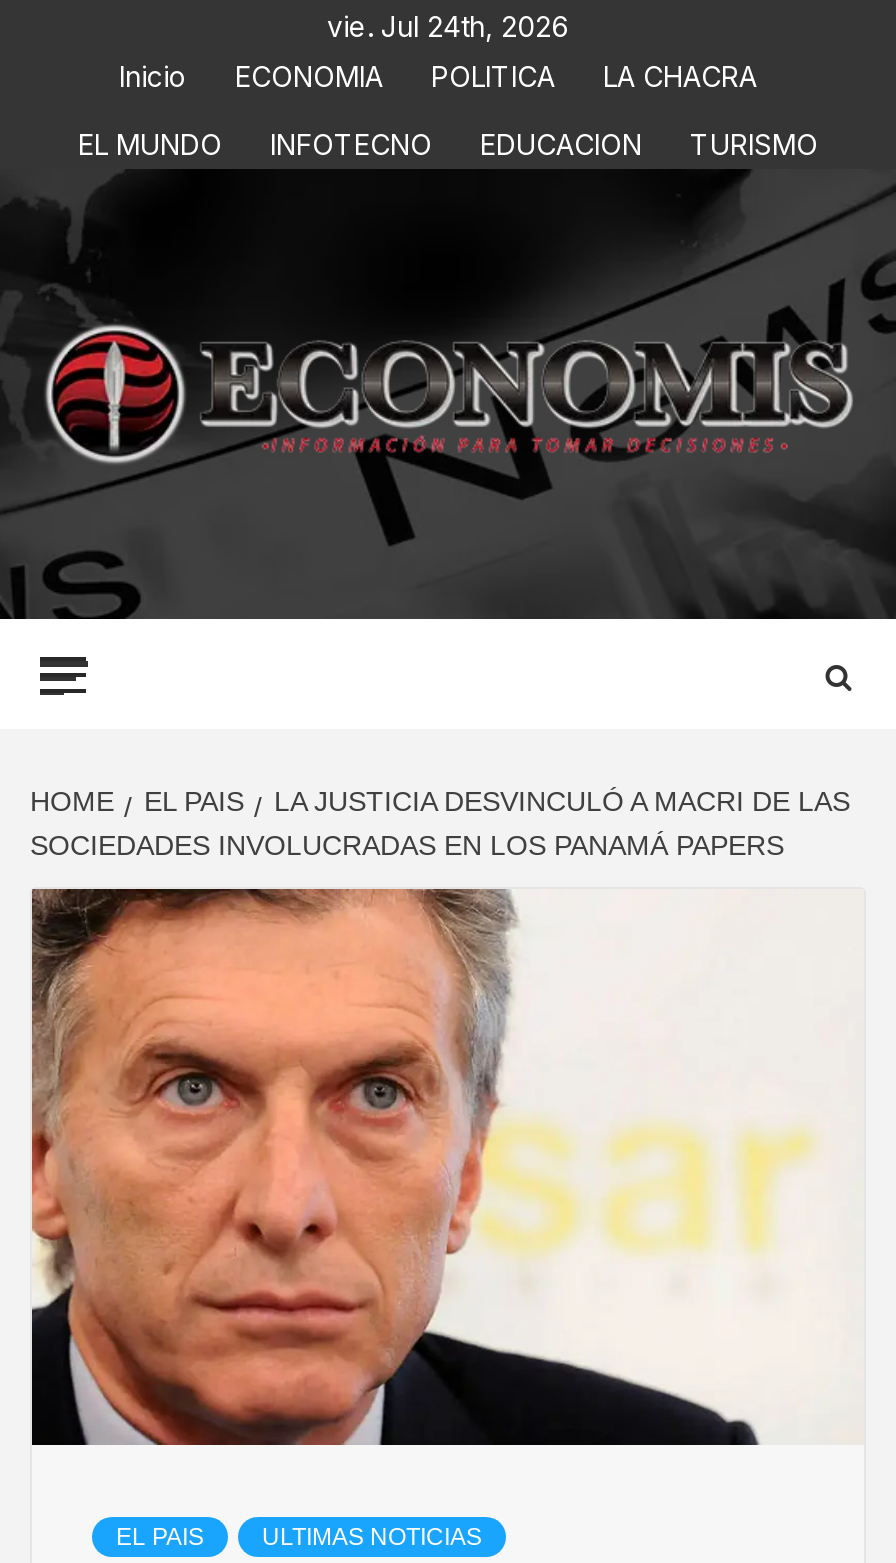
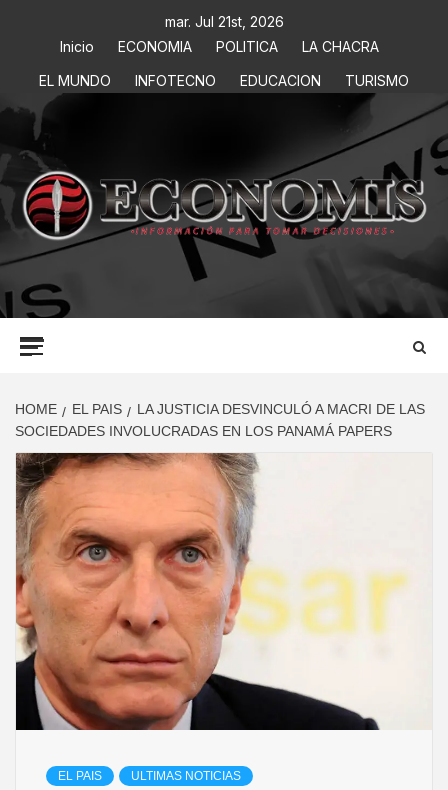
[327,9,569,43] vie. Jul 24th, 2026 -> [164,13,283,30] mar. Jul 21st, 2026

